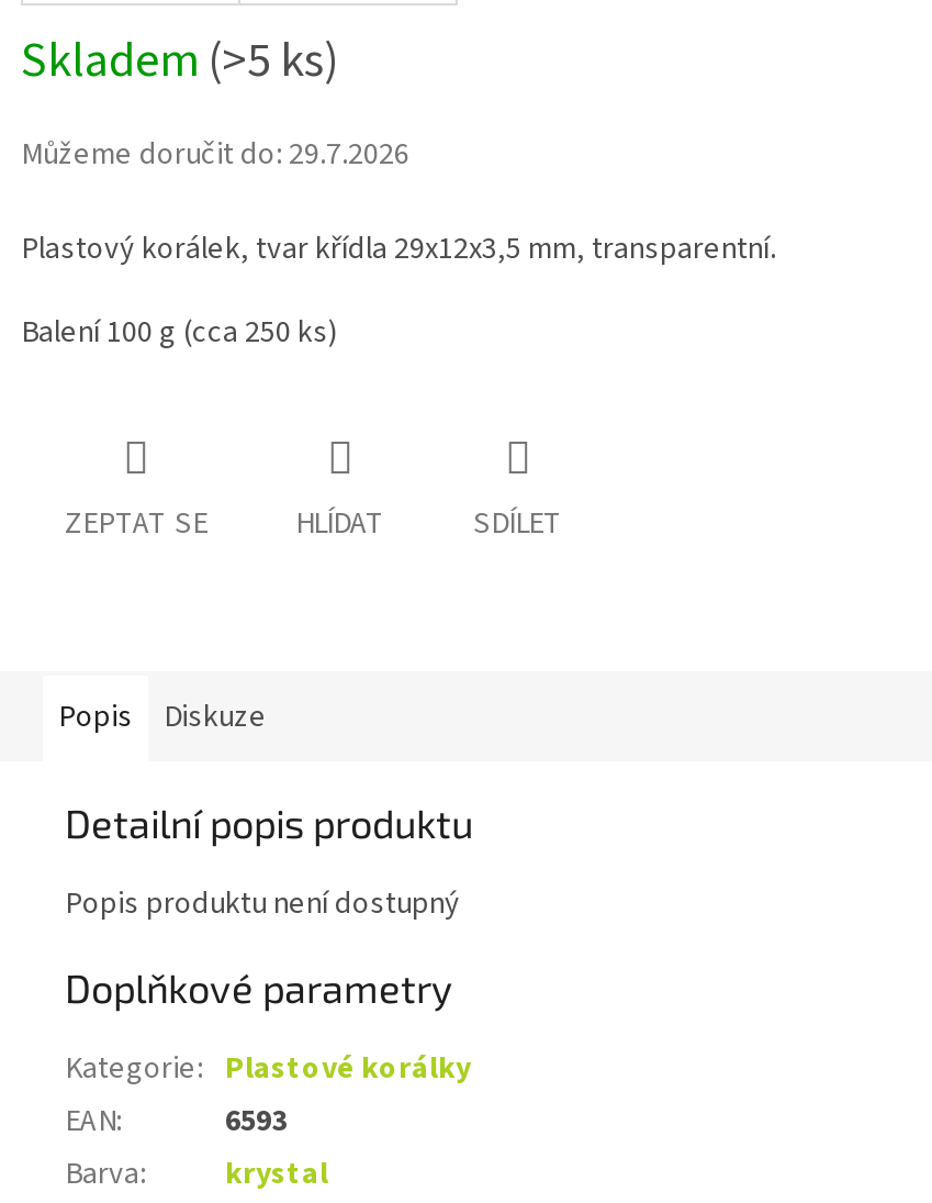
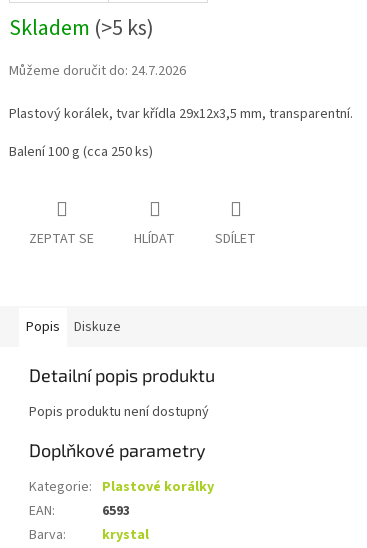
[21,134,409,178] Můžeme doručit do: 29.7.2026 -> [9,61,186,81] Můžeme doručit do: 24.7.2026

